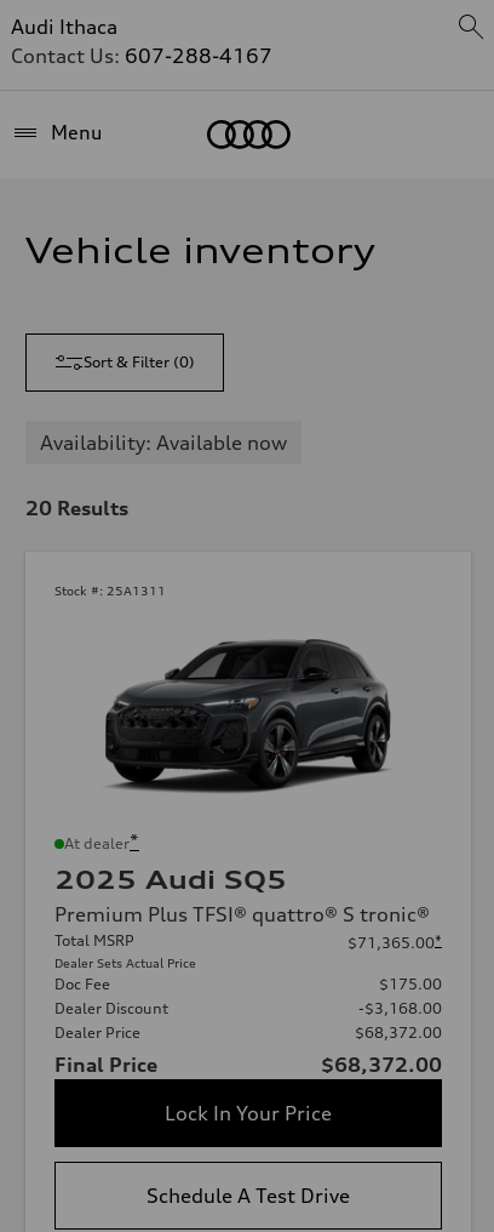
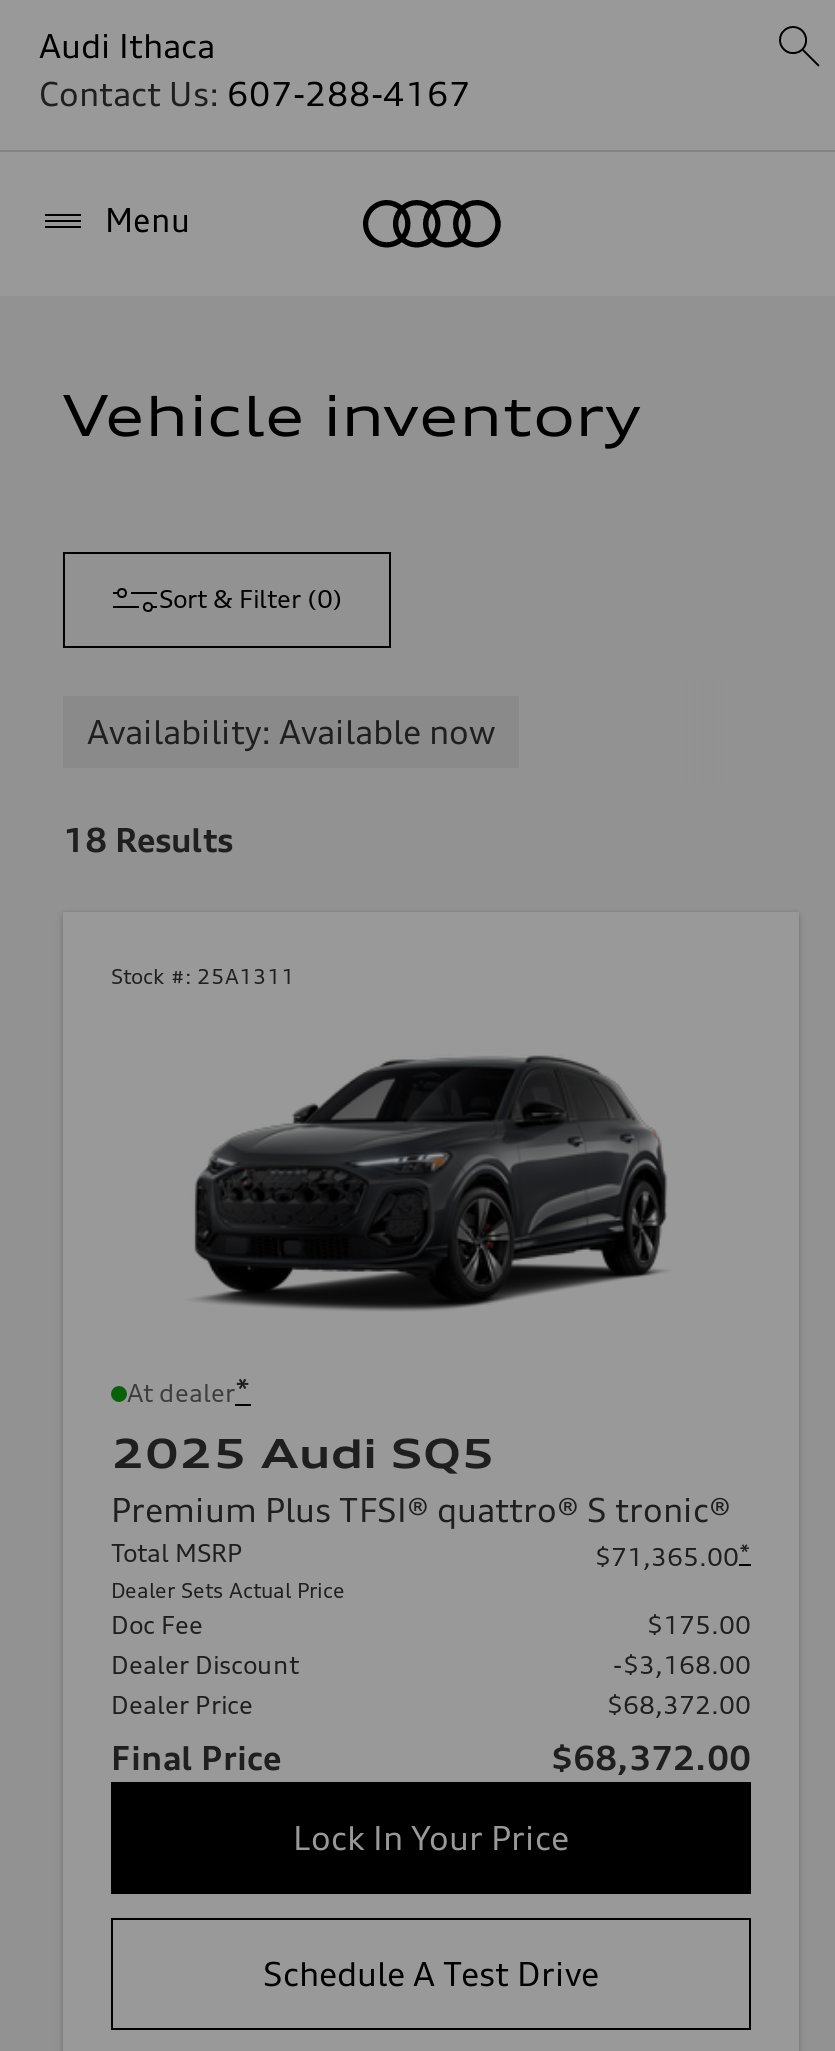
[25,496,128,520] 20 Results -> [63,820,233,860] 18 Results

